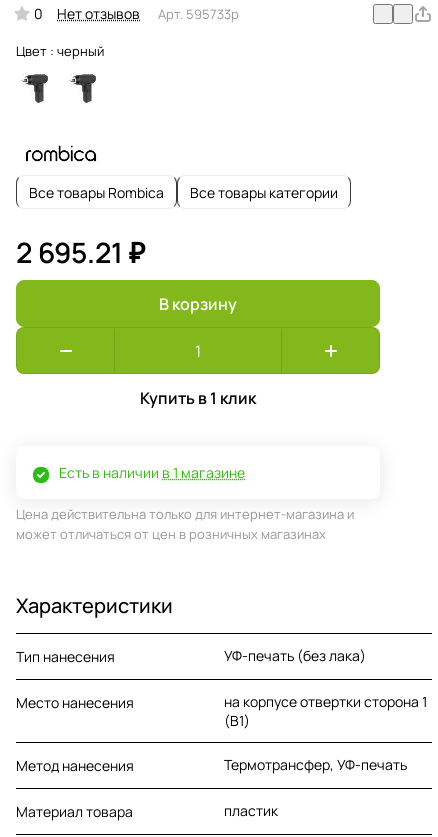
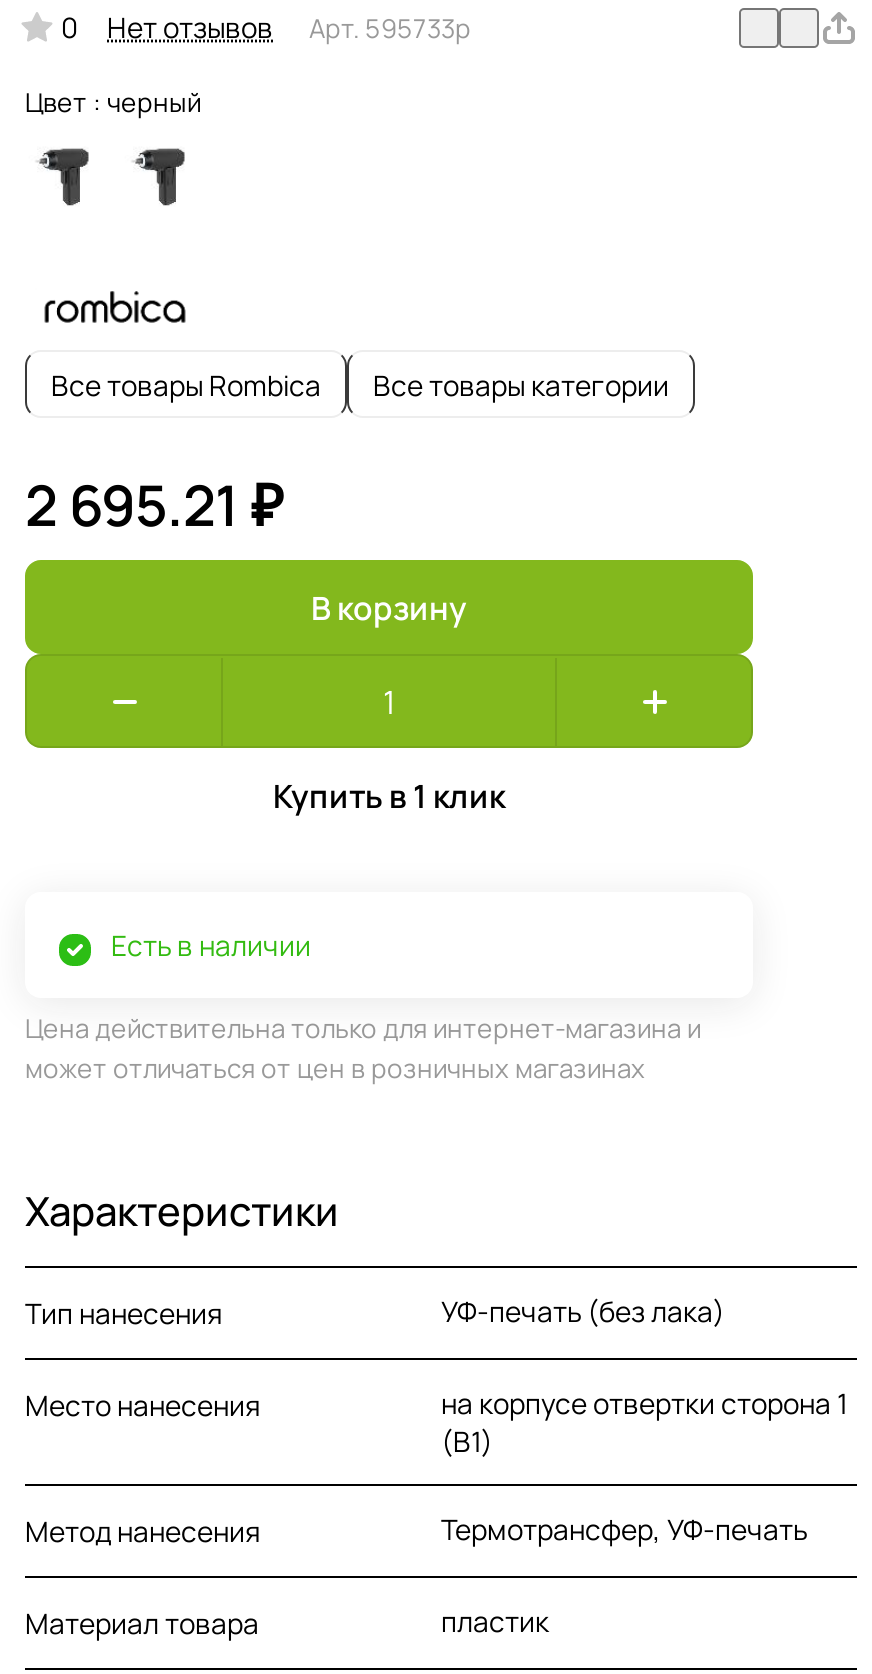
[59,463,245,482] Есть в наличии в 1 магазине -> [111,927,311,965] Есть в наличии

